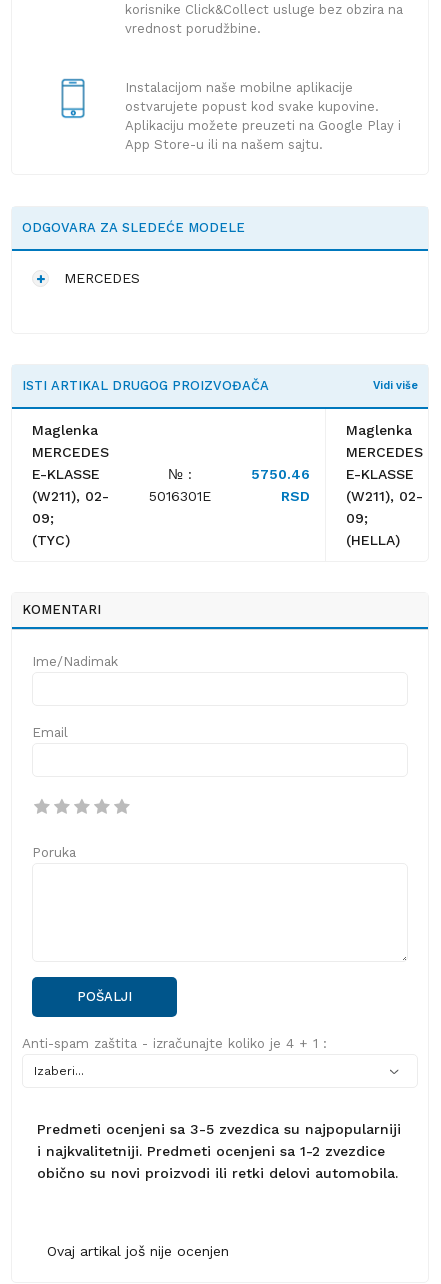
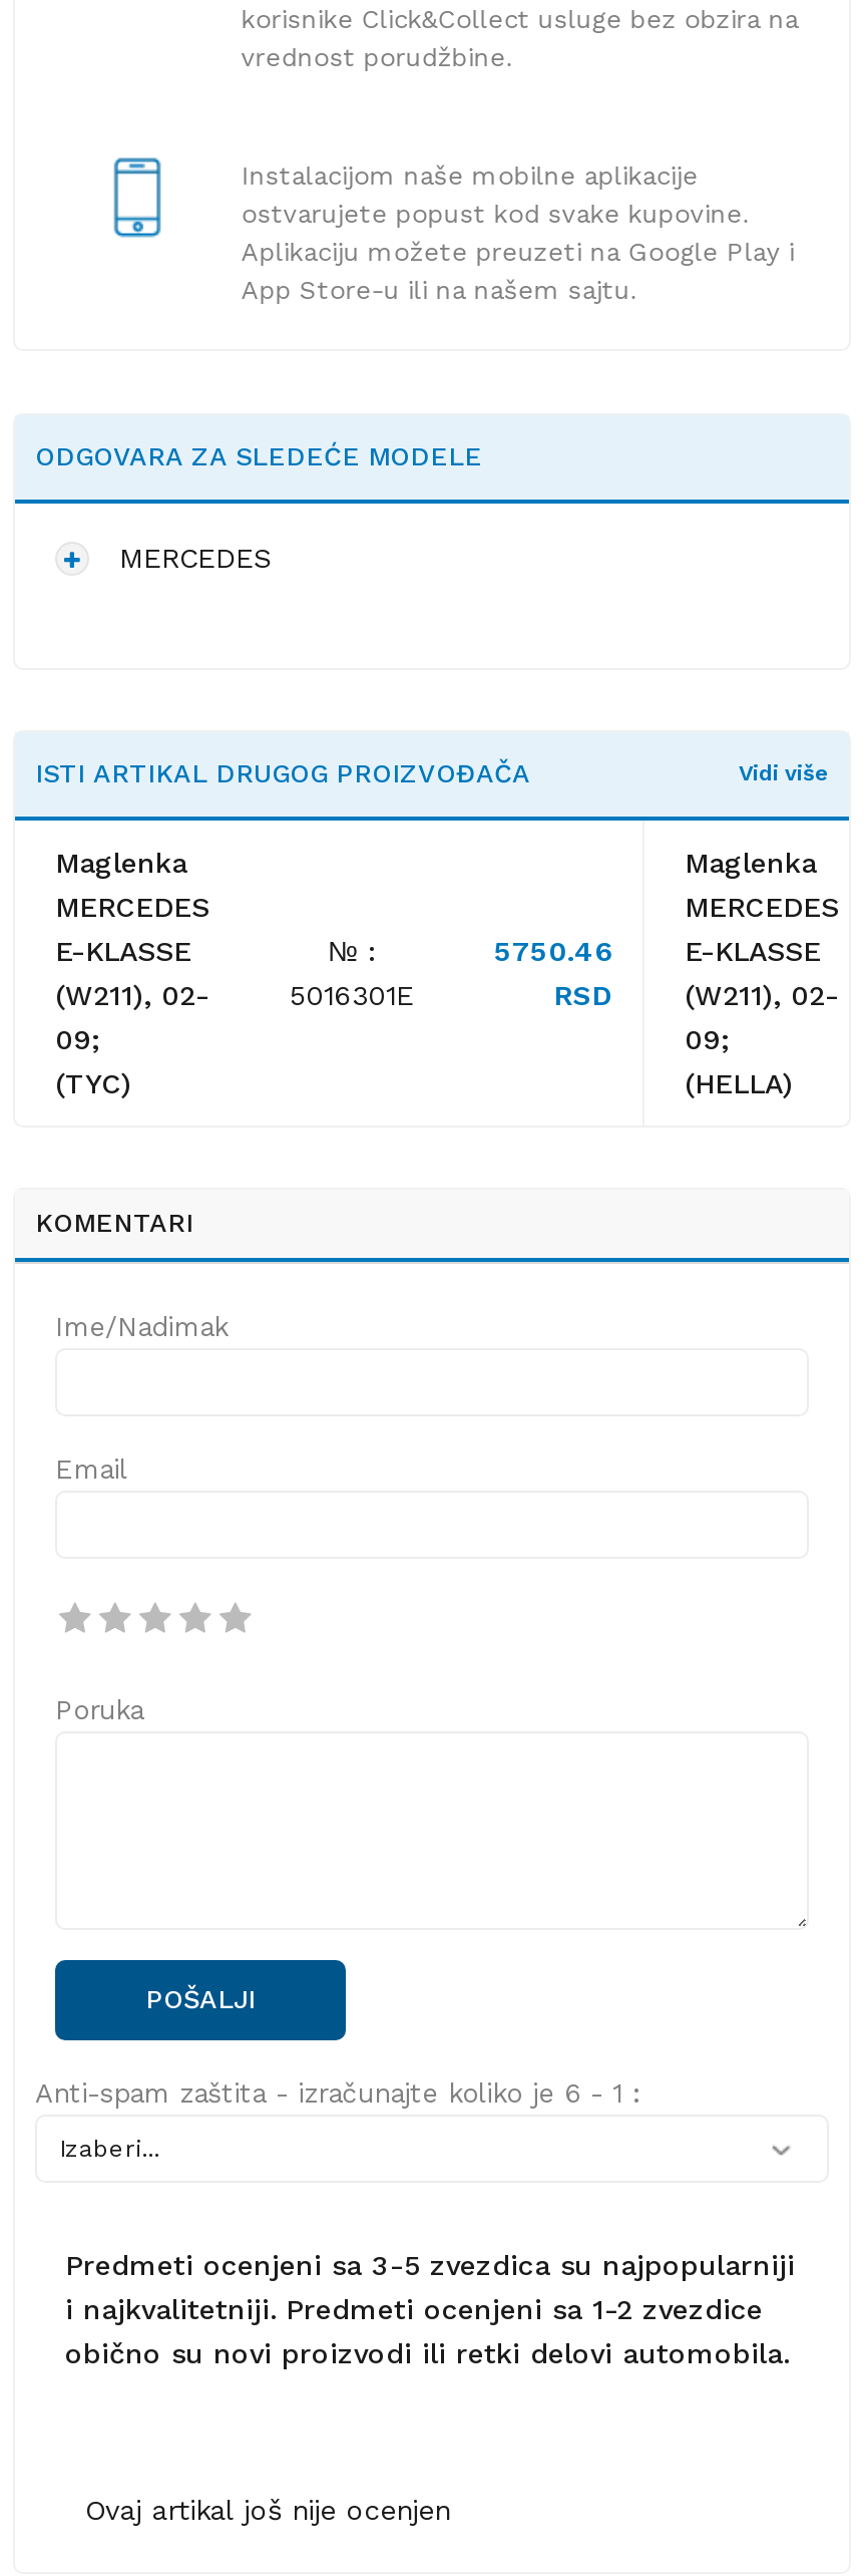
[22,1035,327,1051] Anti-spam zaštita - izračunajte koliko je 4 + 1 : -> [35,2077,640,2109] Anti-spam zaštita - izračunajte koliko je 6 - 1 :

